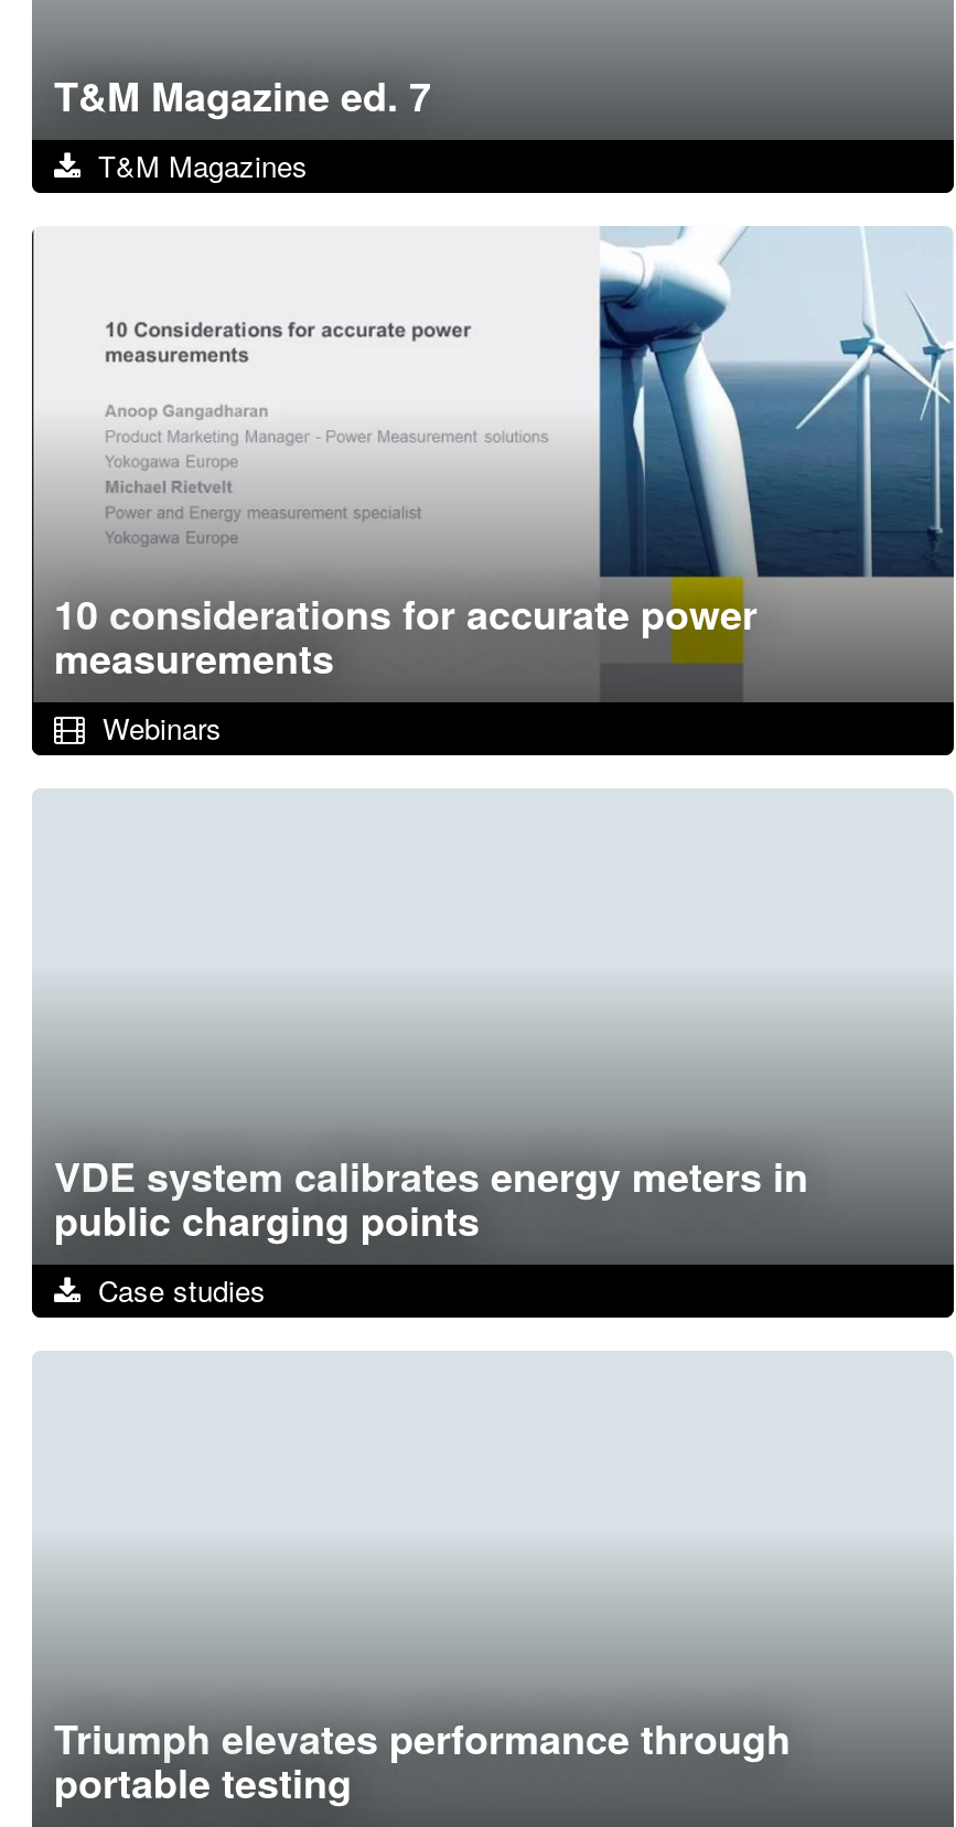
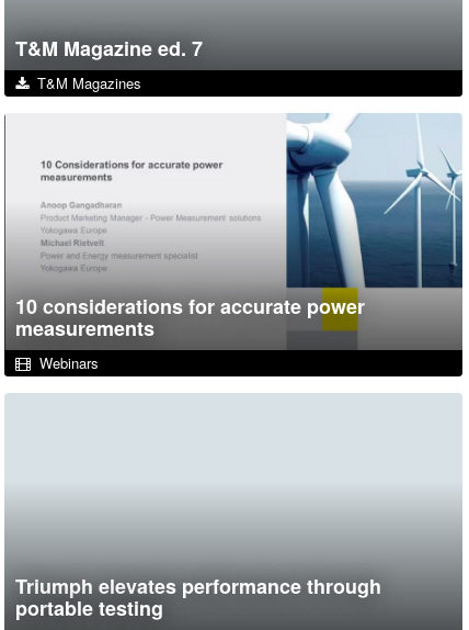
[54,1148,808,1311] VDE system calibrates energy meters in | public charging points | Case studies -> none

